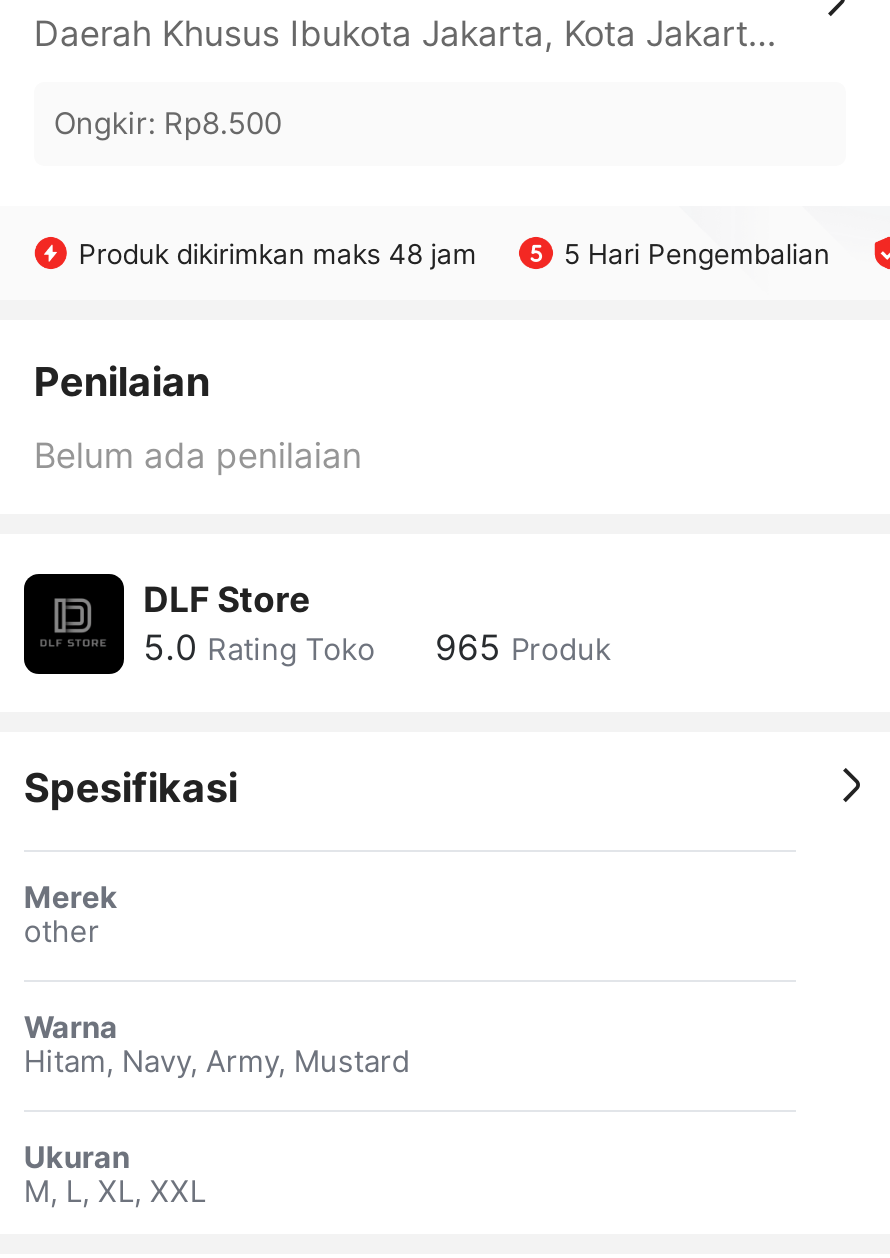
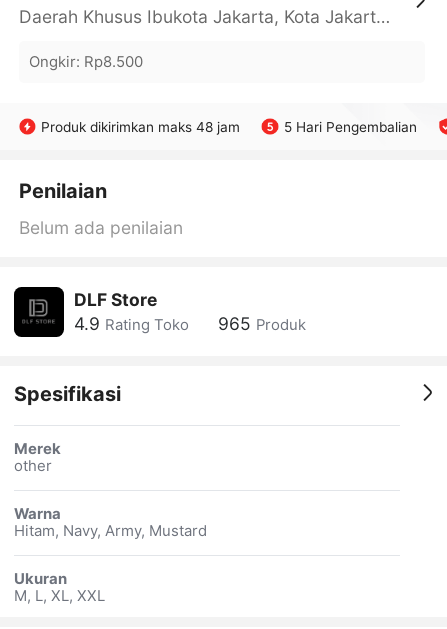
[143,627,611,669] 5.0 Rating Toko 965 Produk -> [74,313,306,334] 4.9 Rating Toko 965 Produk

